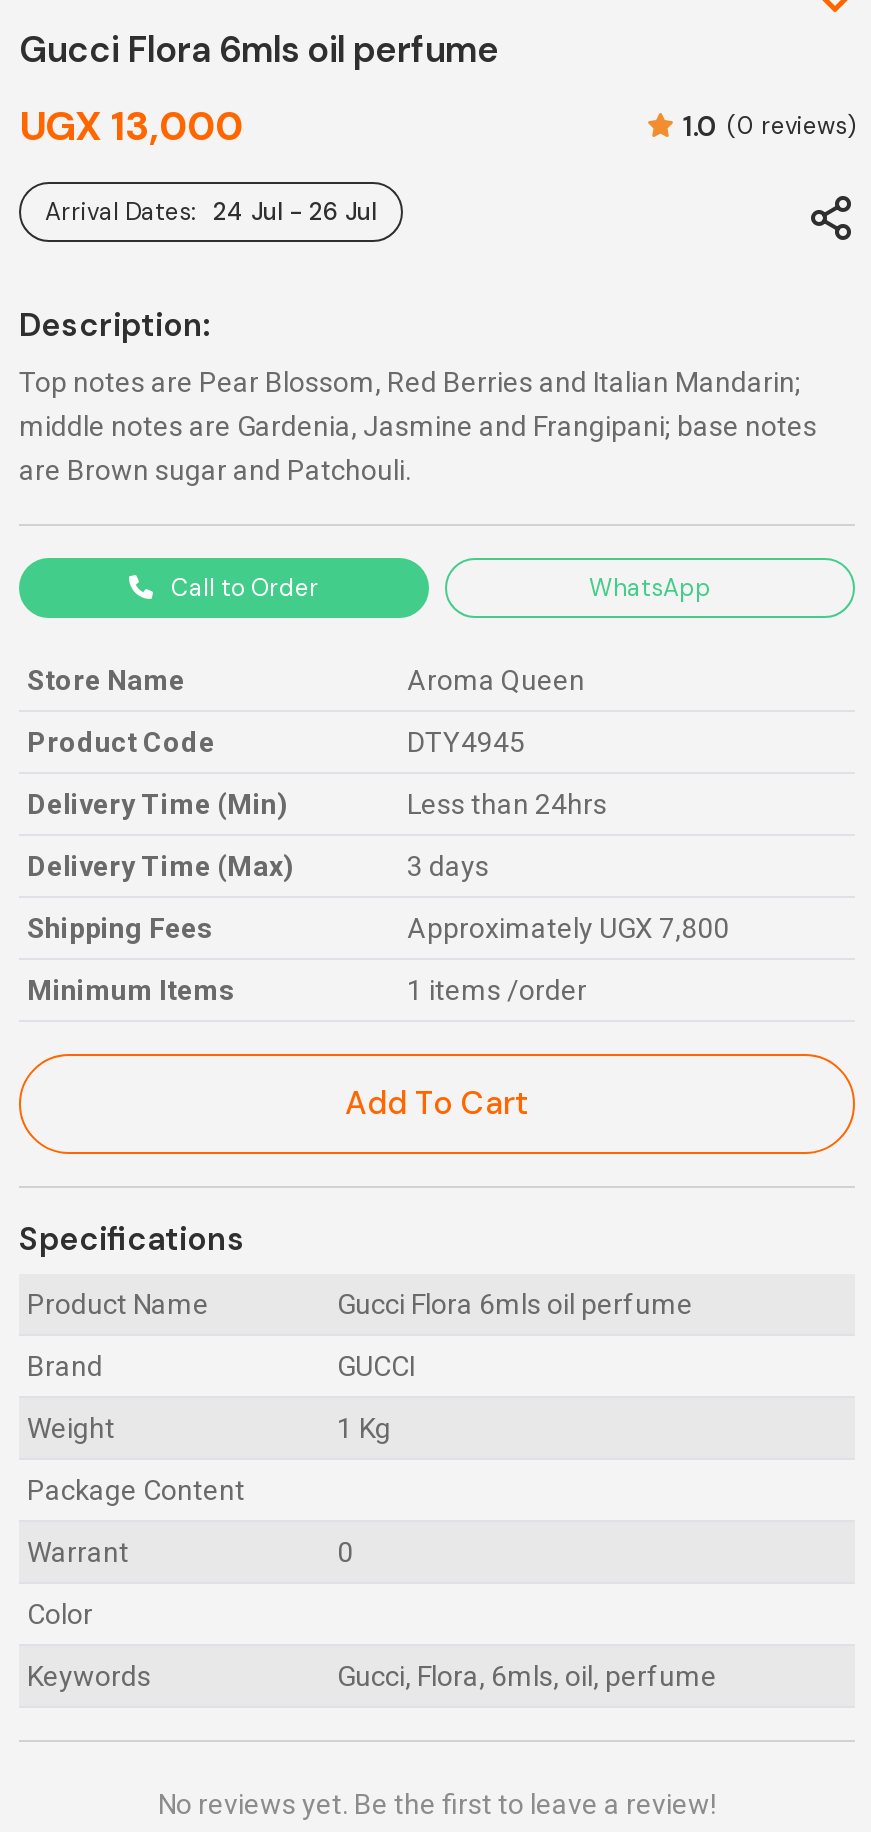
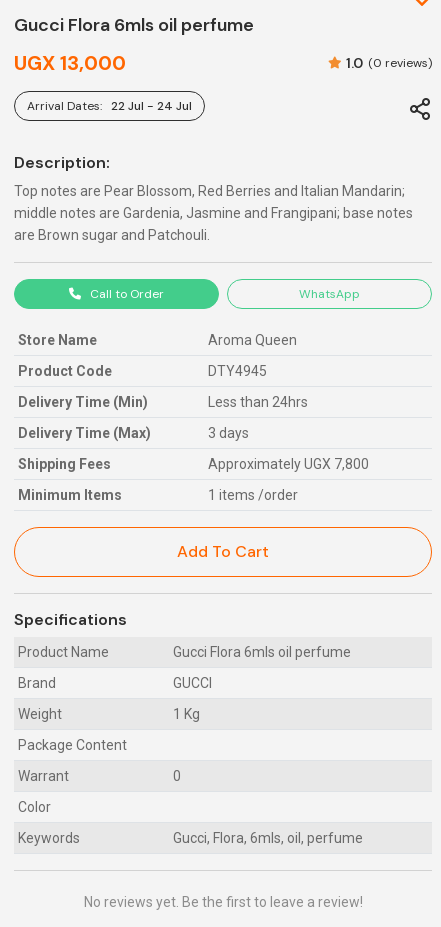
[45,196,377,228] Arrival Dates: 24 Jul - 26 Jul -> [27,98,192,114] Arrival Dates: 22 Jul - 24 Jul

